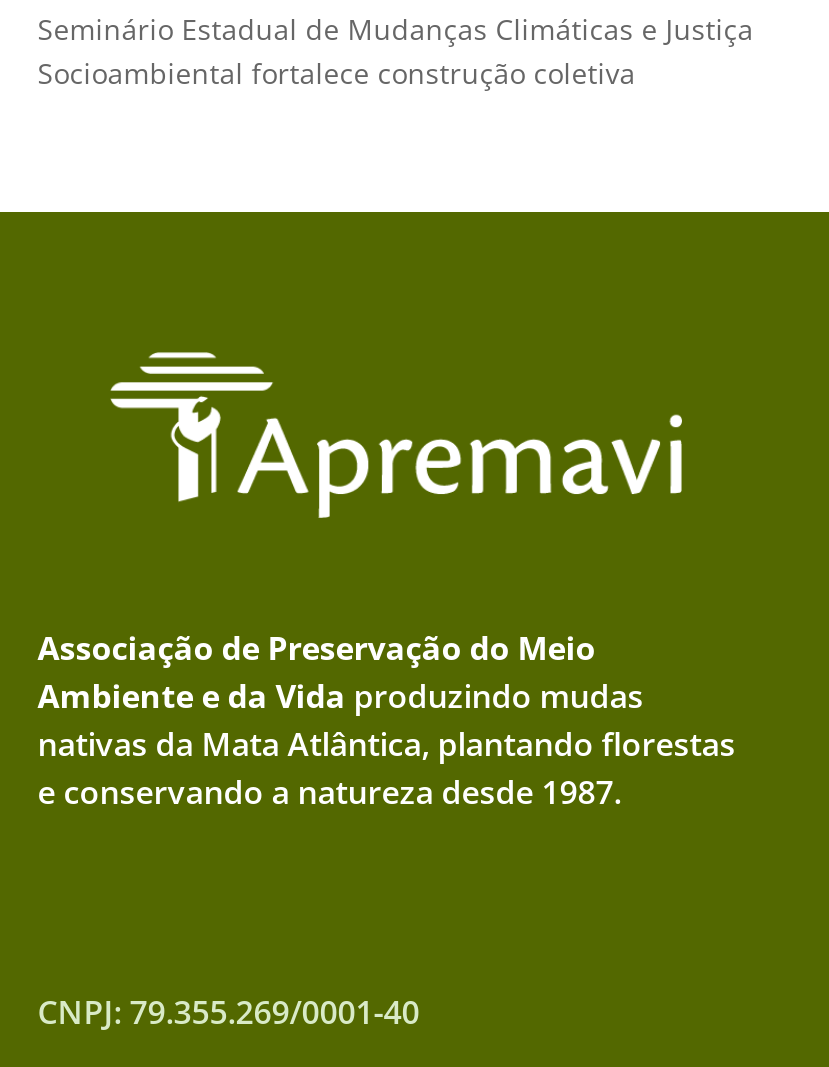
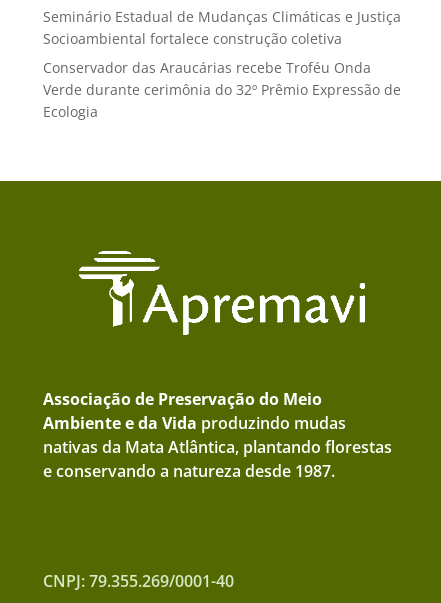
none -> [43,58,401,121] Conservador das Araucárias recebe Troféu Onda | Verde durante cerimônia do 32º Prêmio Expressão de | Ecologia

